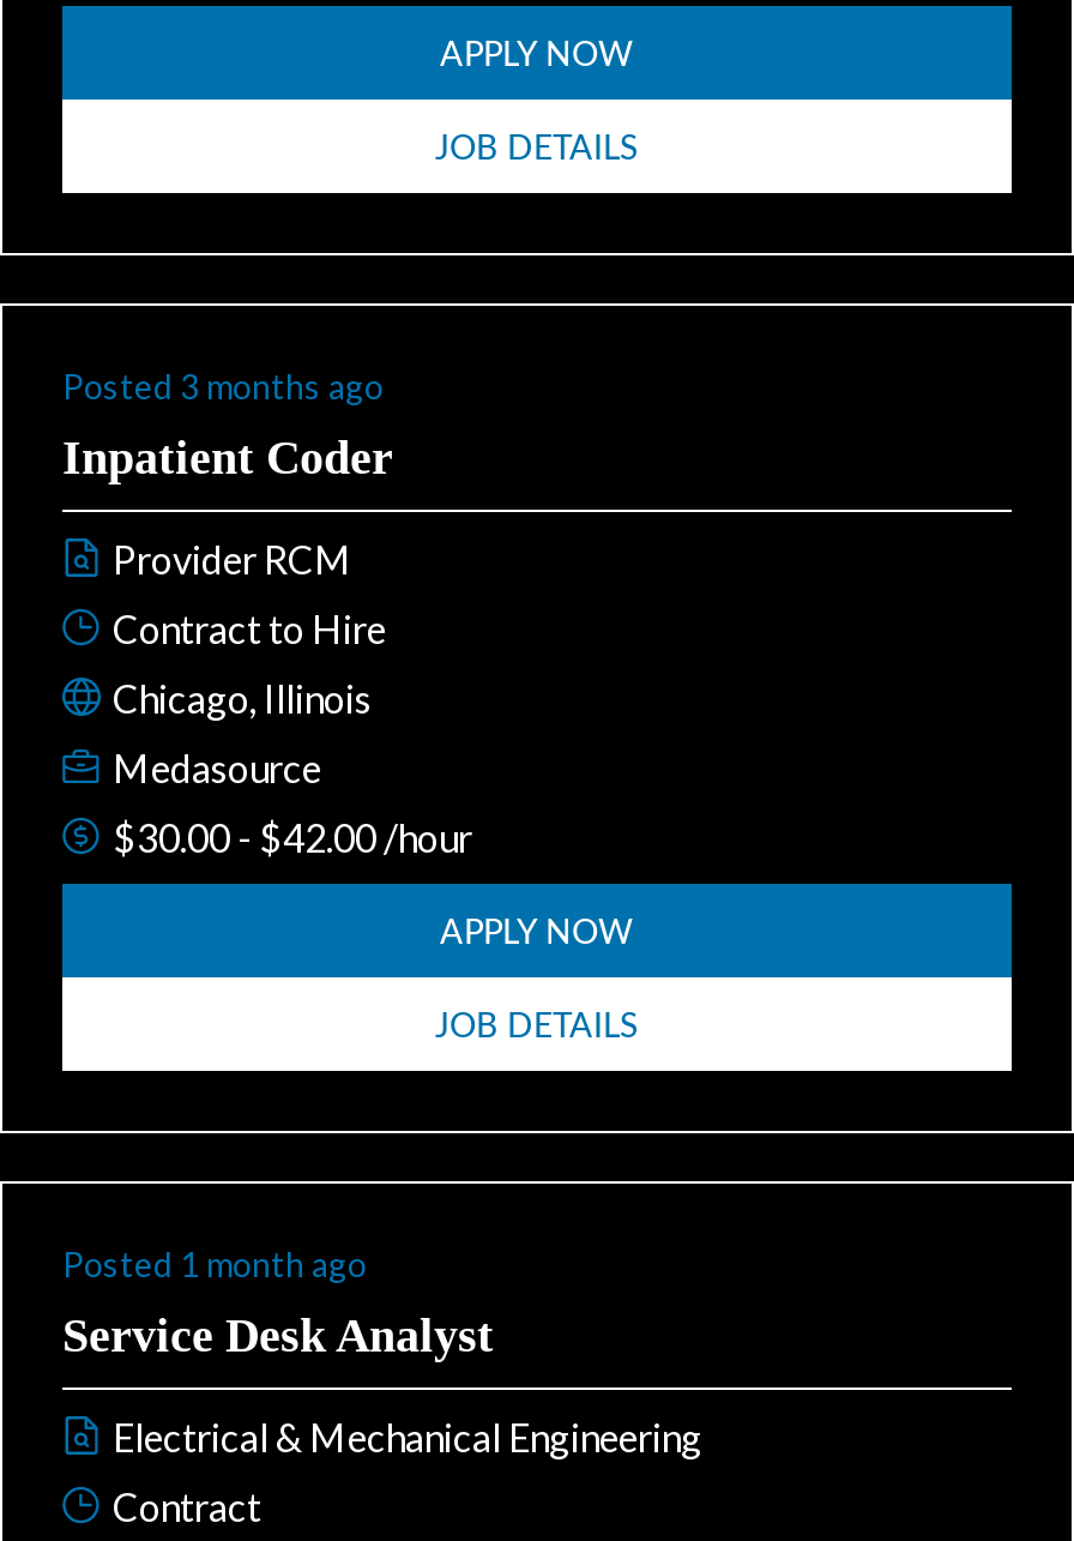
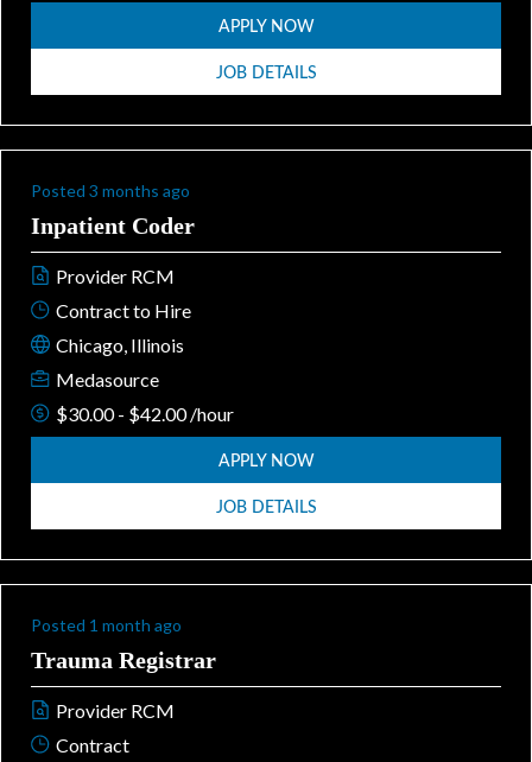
[62,1308,494,1361] Service Desk Analyst -> [31,647,216,673] Trauma Registrar
[113,1413,702,1459] Electrical & Mechanical Engineering -> [56,699,175,721] Provider RCM

